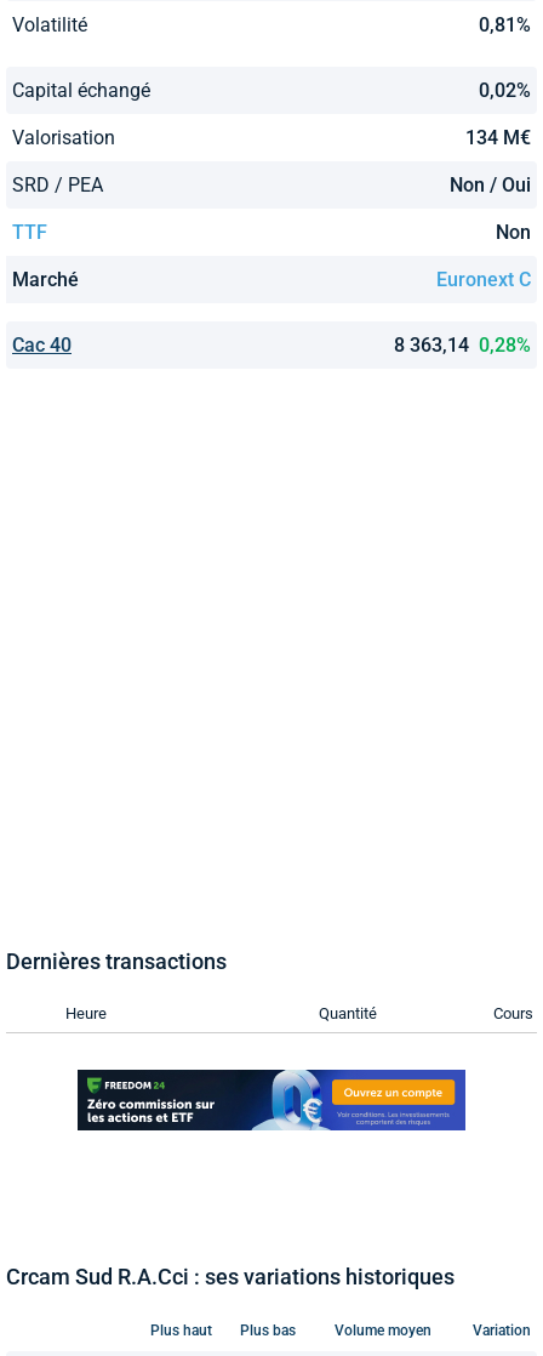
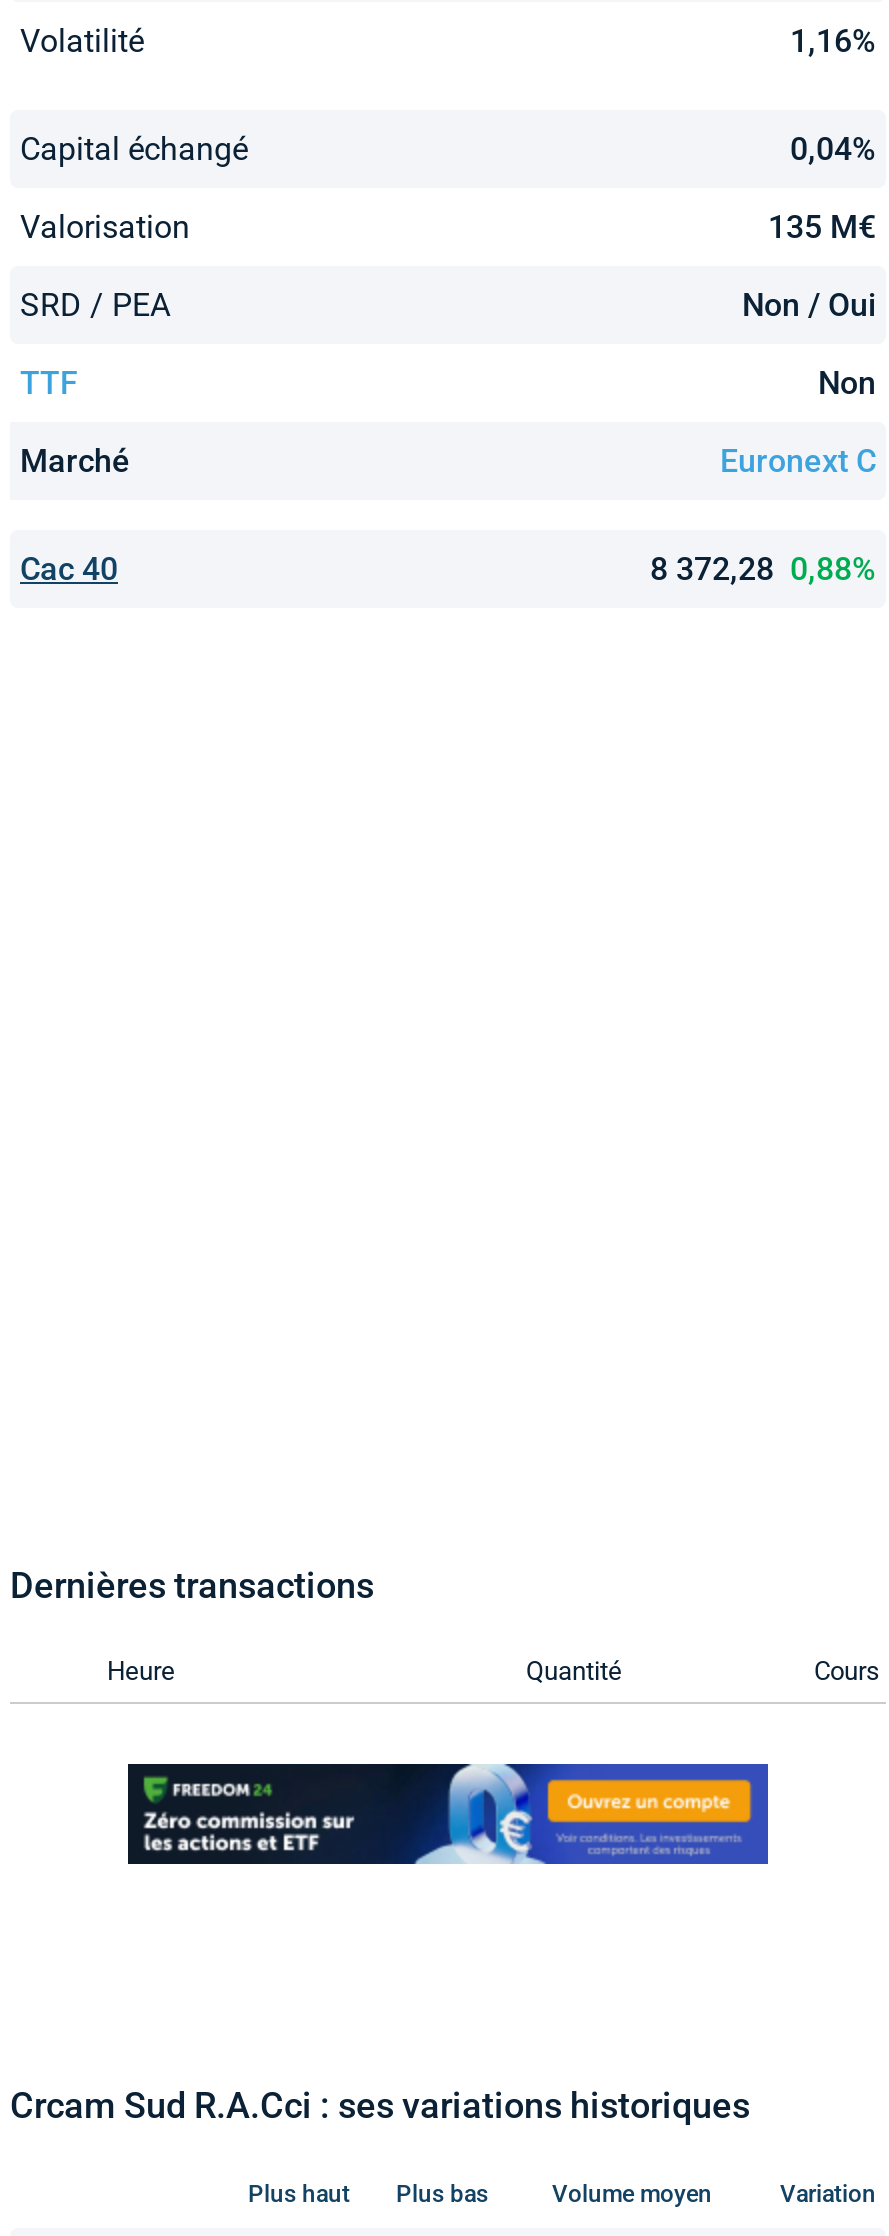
[479,14,531,37] 0,81% -> [790,23,876,61] 1,16%
[479,79,531,102] 0,02% -> [790,131,876,169] 0,04%
[465,127,531,150] 134 M€ -> [768,209,876,247] 135 M€
[394,334,531,357] 8 363,14 0,28% -> [650,551,876,589] 8 372,28 0,88%

